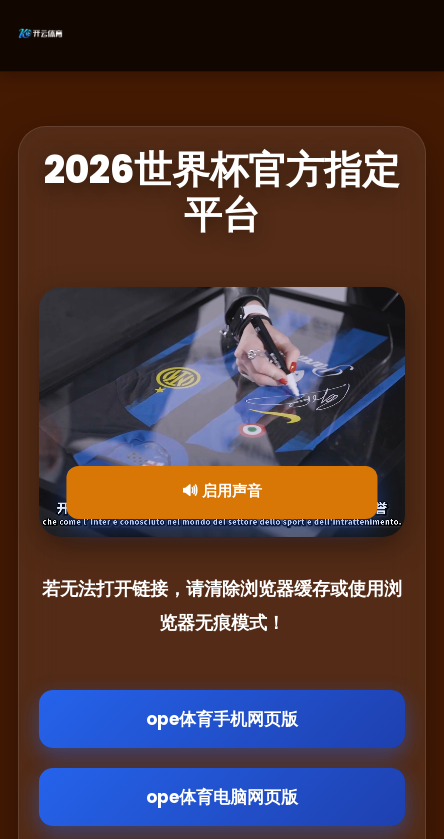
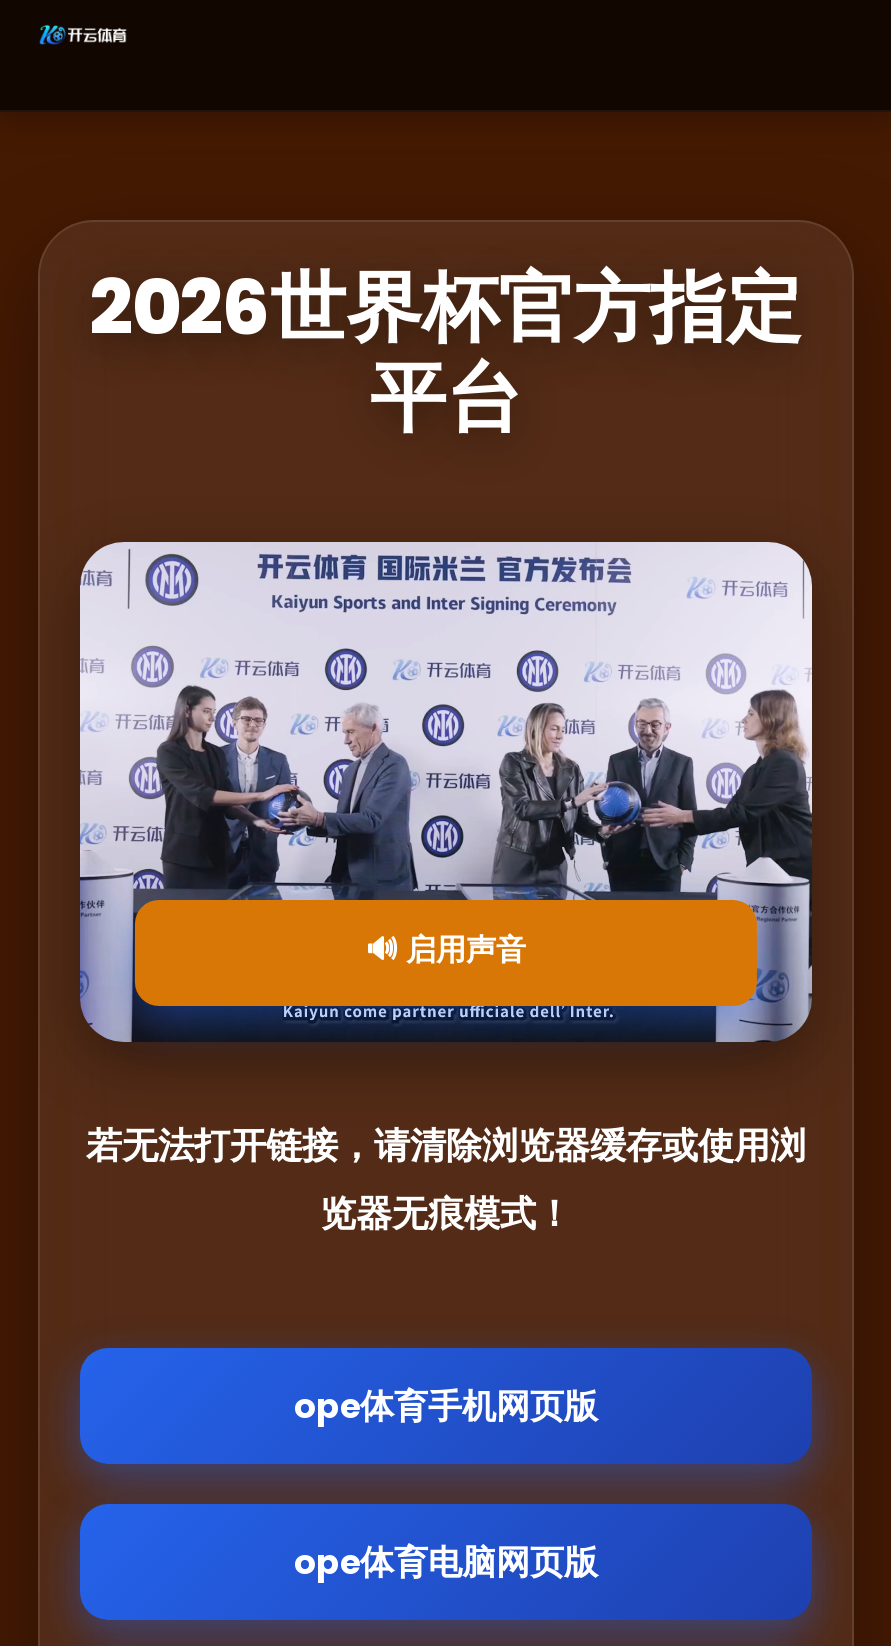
[39,287,405,537] [image] -> [78,540,814,1044] [image]

